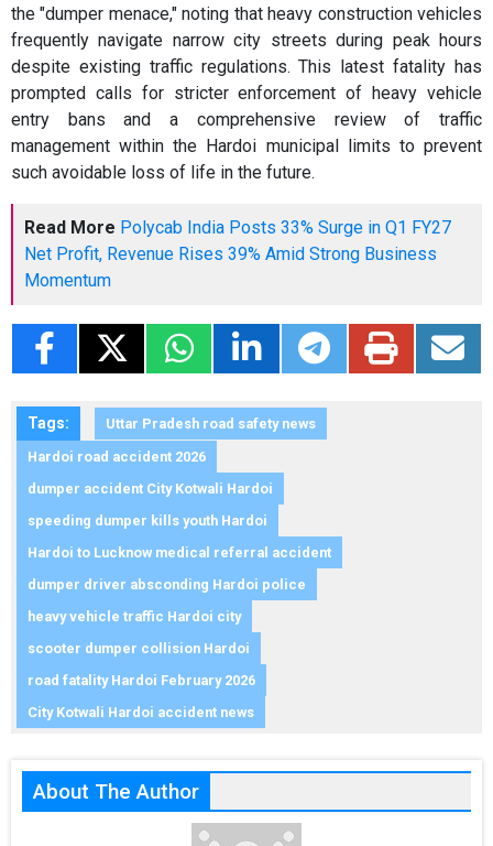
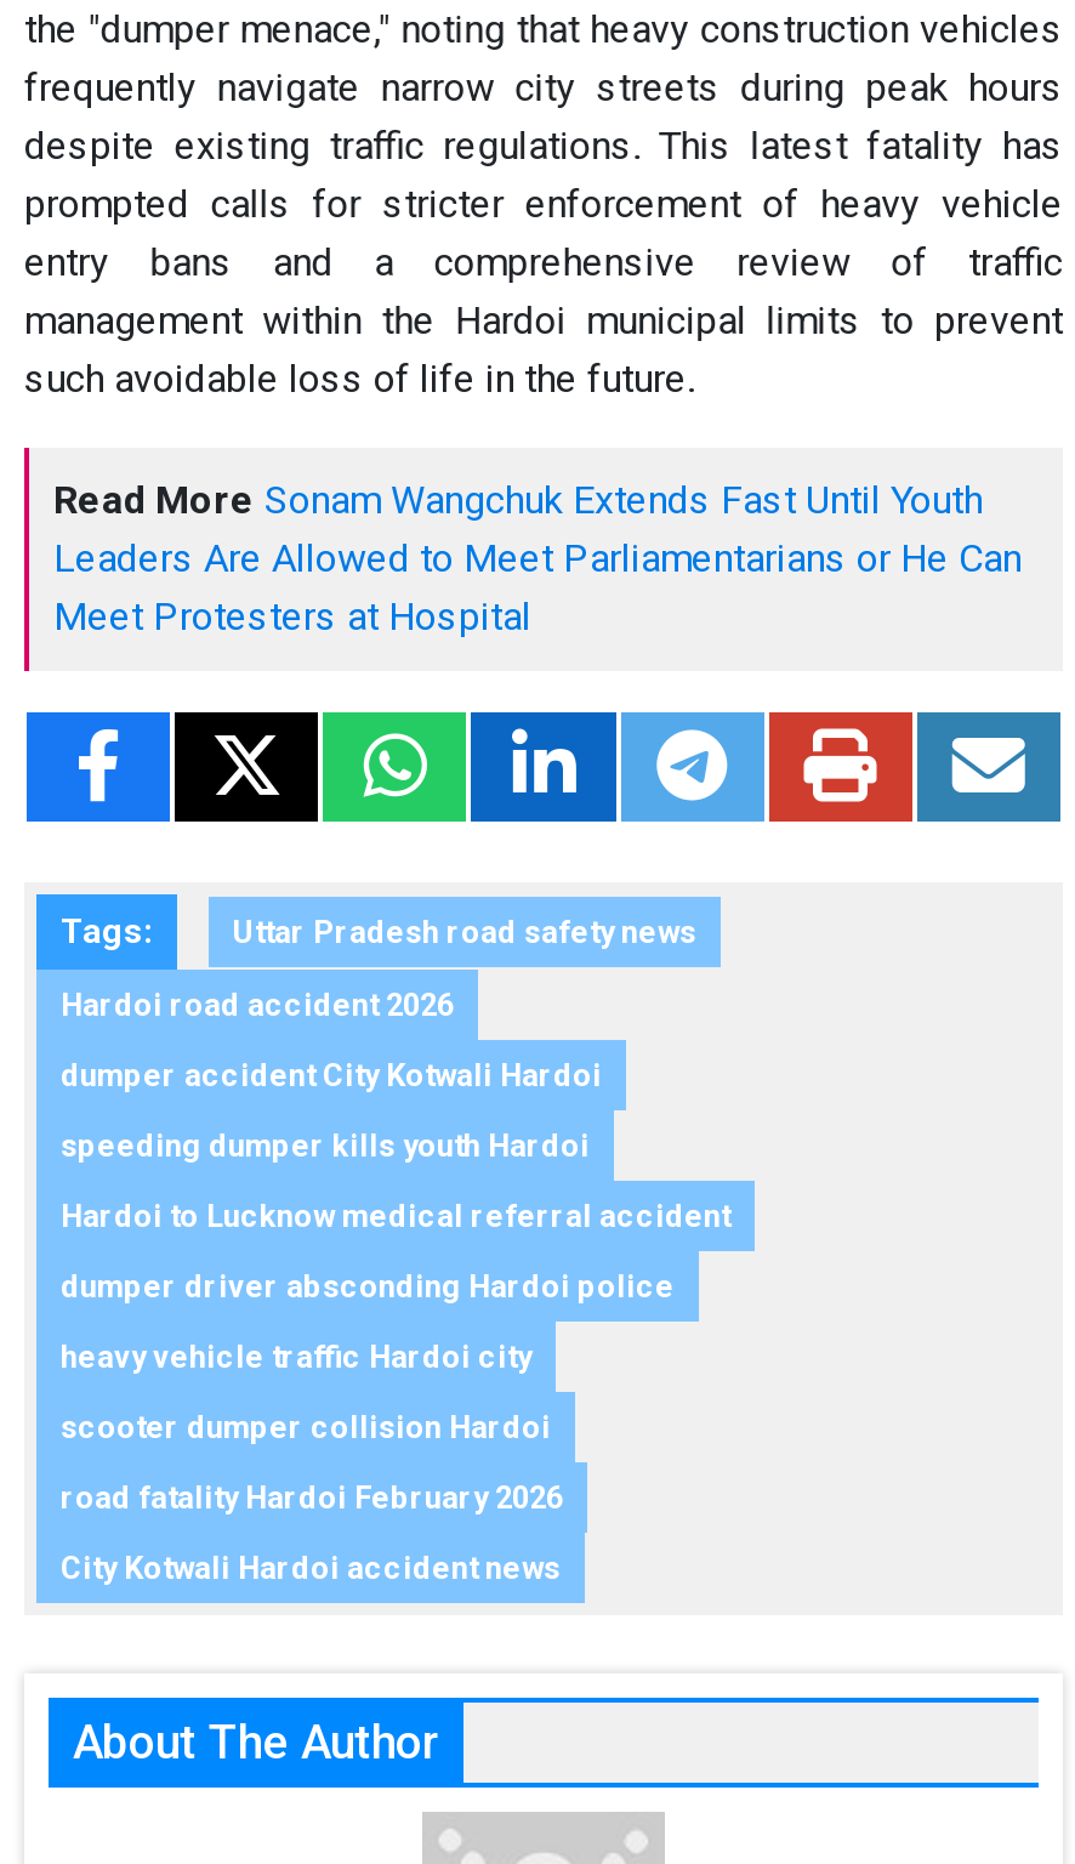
[24,217,451,291] Read More Polycab India Posts 33% Surge in Q1 FY27 | Net Profit, Revenue Rises 39% Amid Strong Business | Momentum -> [53,478,1022,641] Read More Sonam Wangchuk Extends Fast Until Youth | Leaders Are Allowed to Meet Parliamentarians or He Can | Meet Protesters at Hospital

